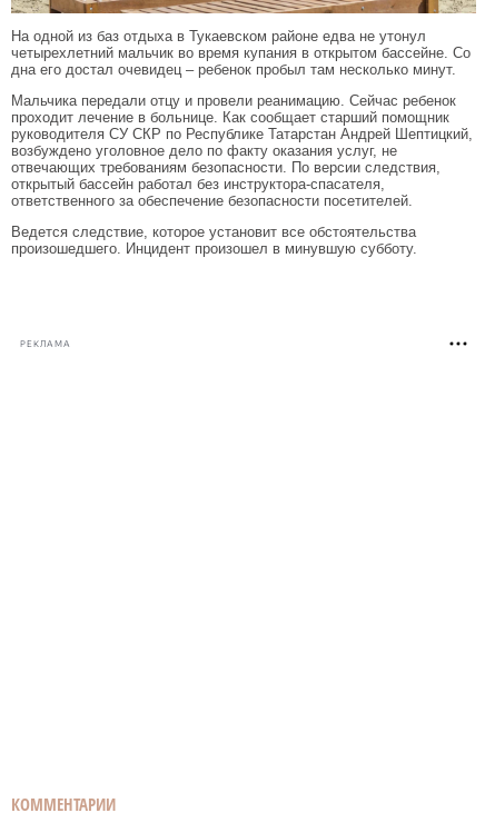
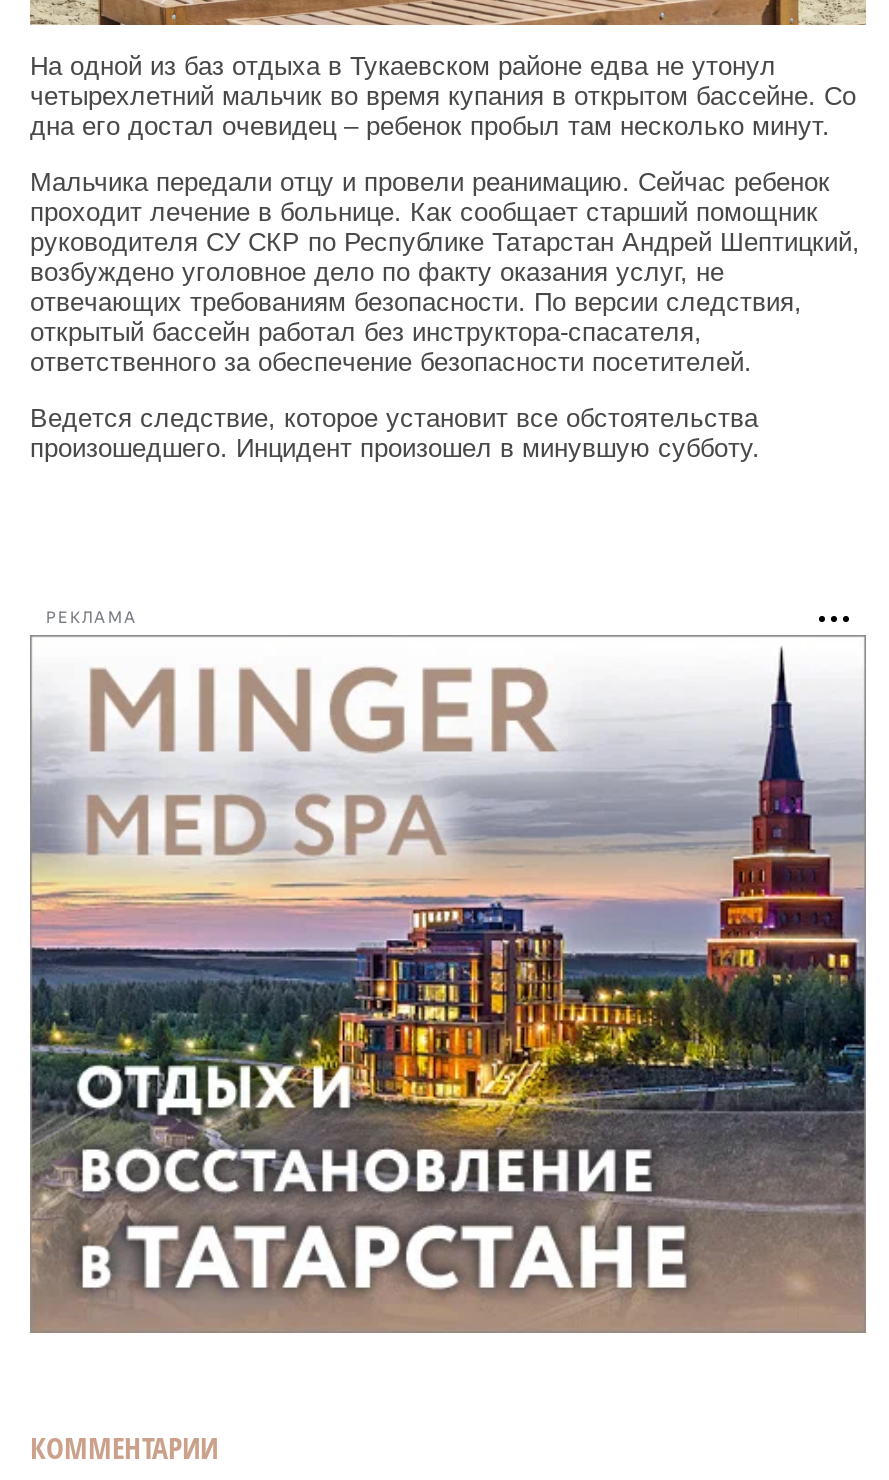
none -> [28,634,868,1334] [image]

